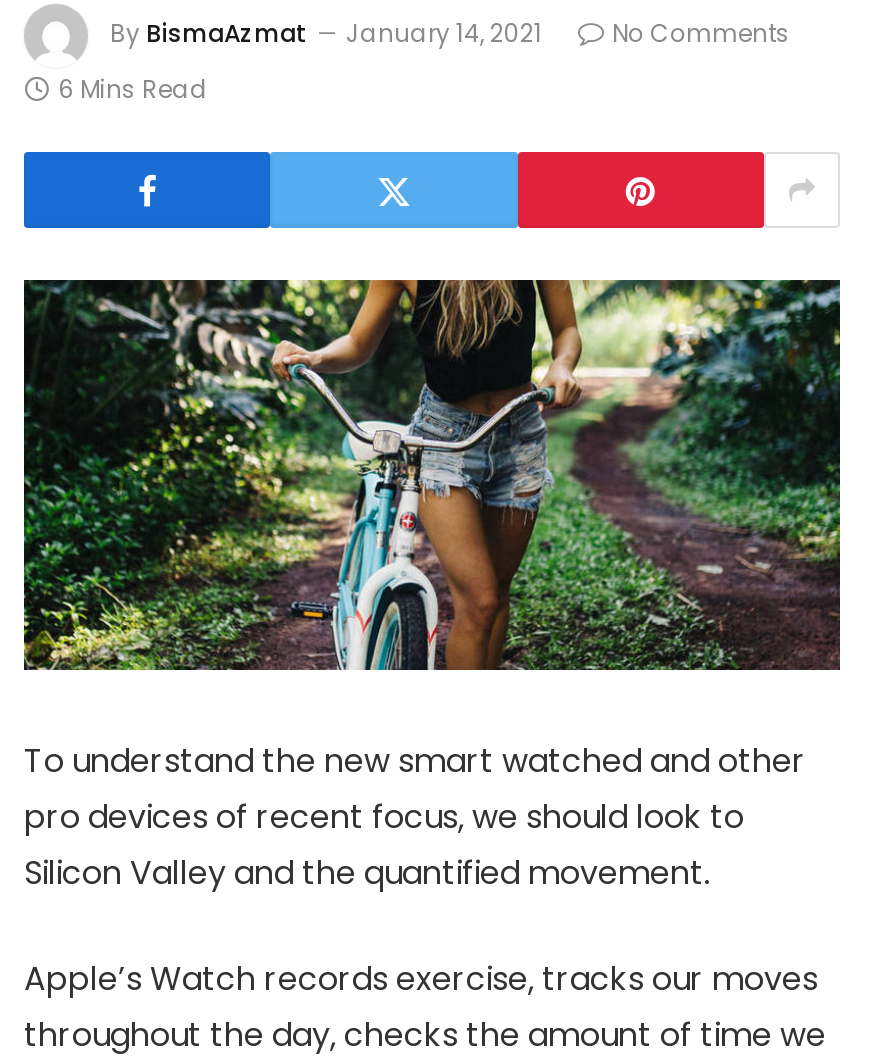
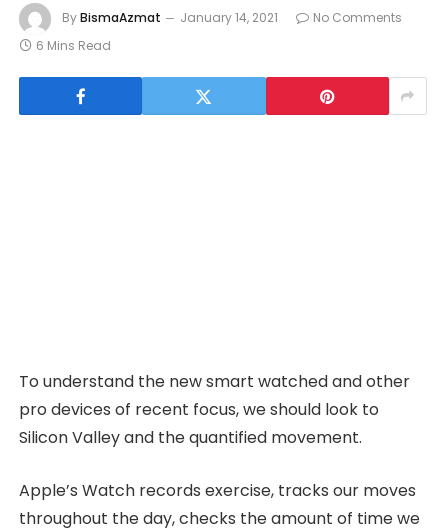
[22,278,842,672] [image] -> none

